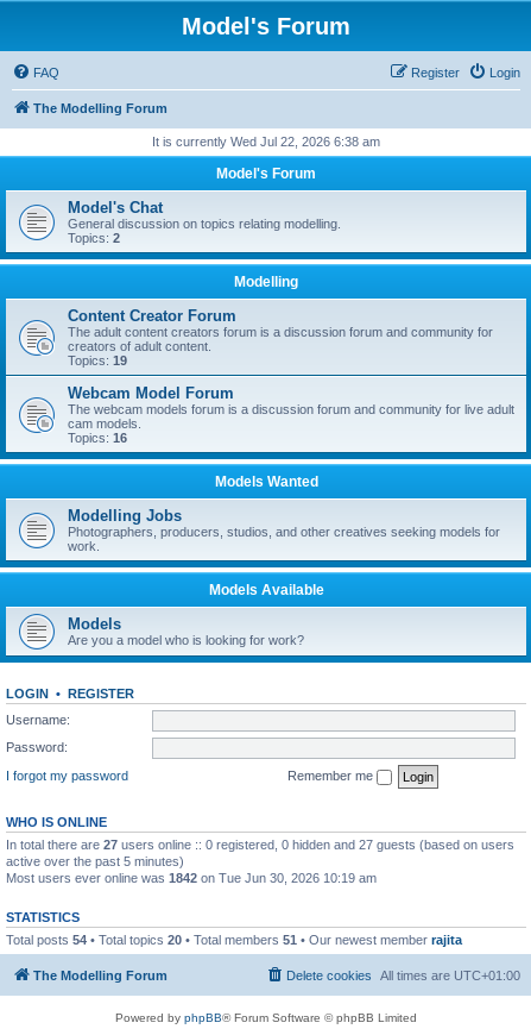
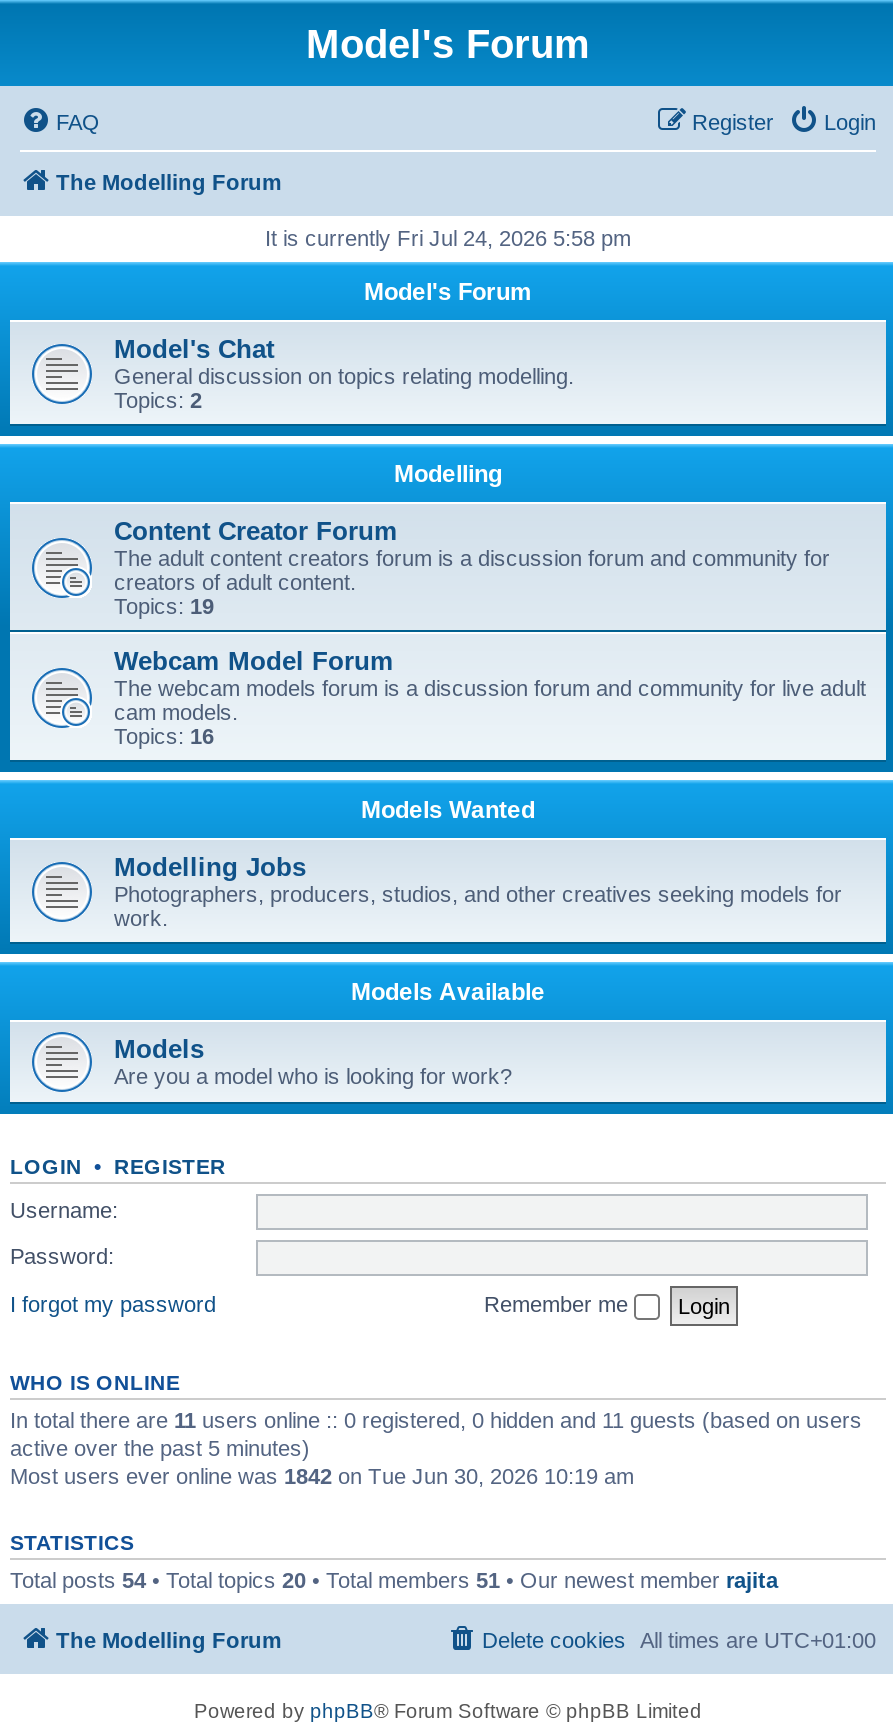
[152,134,380,149] It is currently Wed Jul 22, 2026 6:38 am -> [265,226,631,250] It is currently Fri Jul 24, 2026 5:58 pm
[6,837,514,851] In total there are 27 users online :: 0 registered, 0 hidden and 27 guests (based on users -> [10,1407,862,1431] In total there are 11 users online :: 0 registered, 0 hidden and 11 guests (based on users

